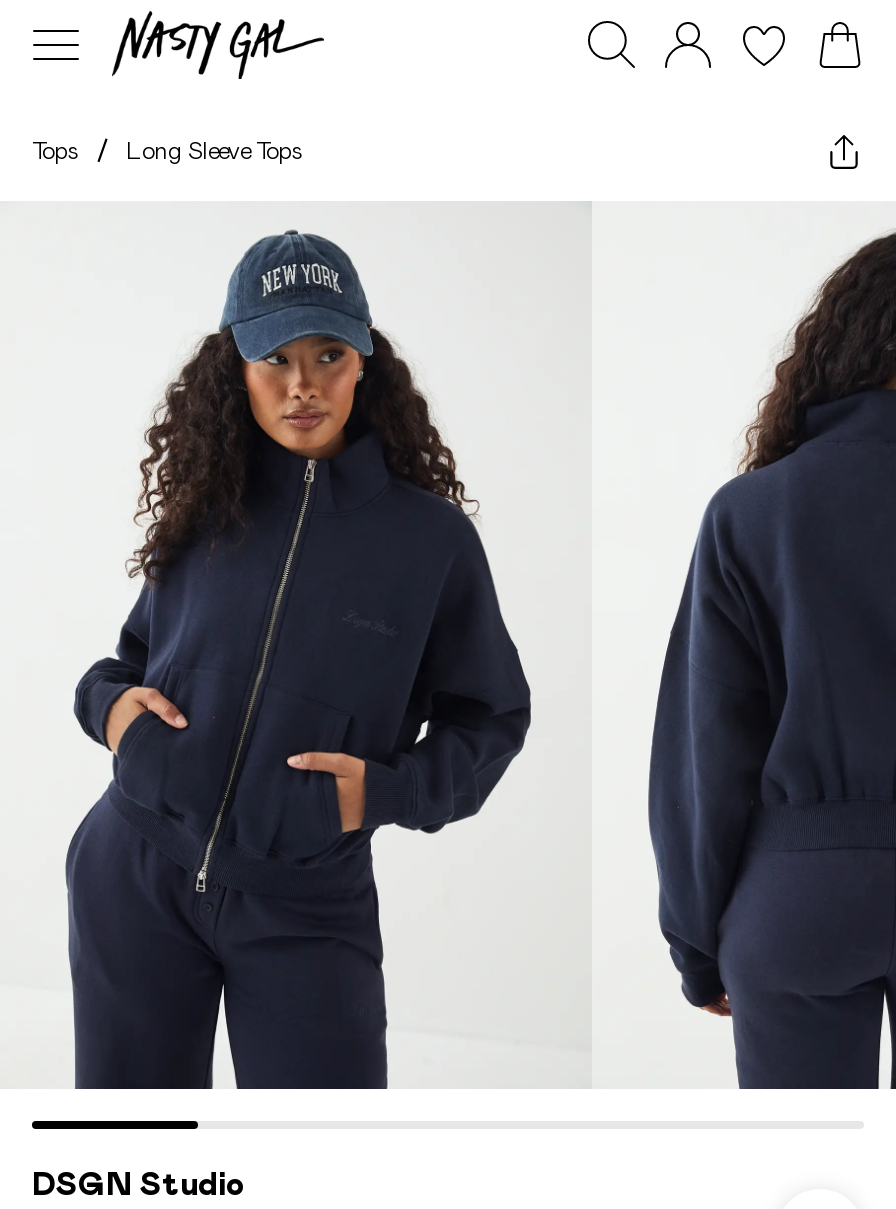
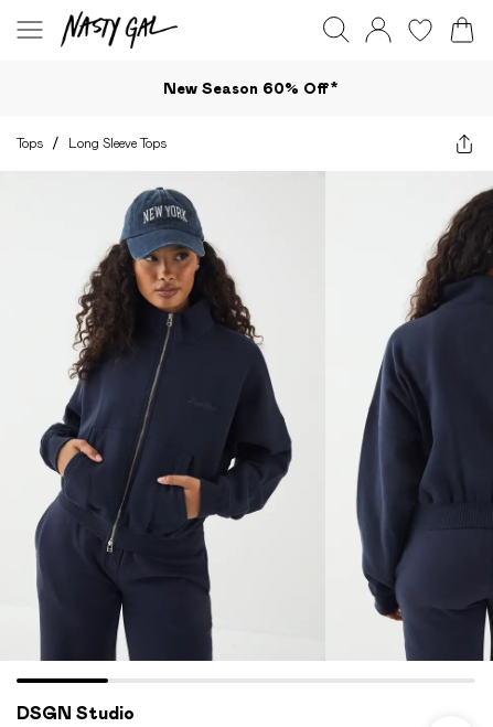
none -> [163,79,338,97] New Season 60% Off*

